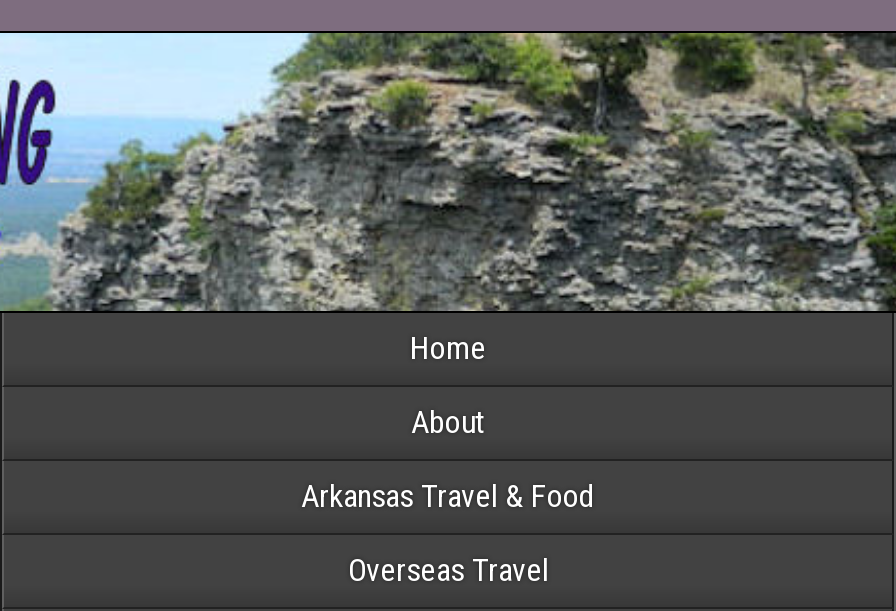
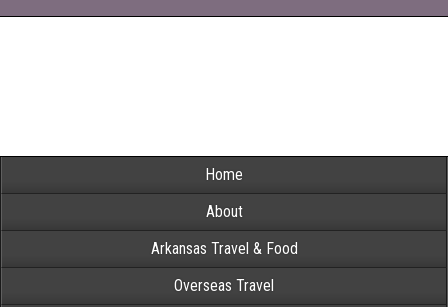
[6,31,890,313] [image] -> none

